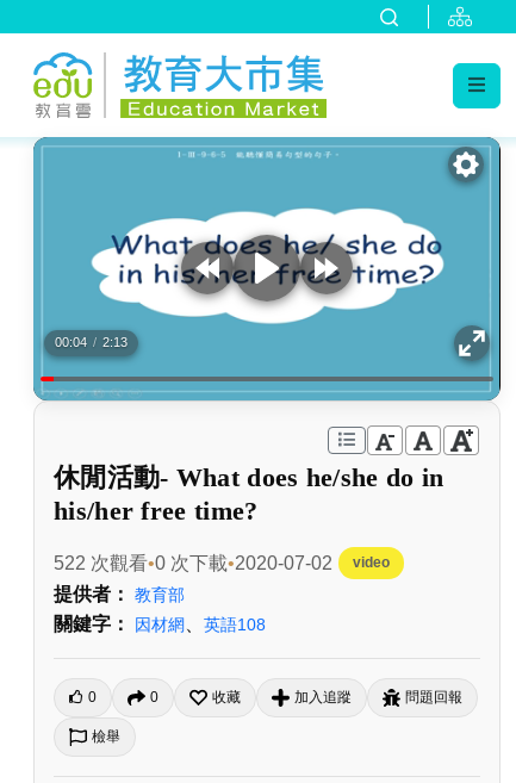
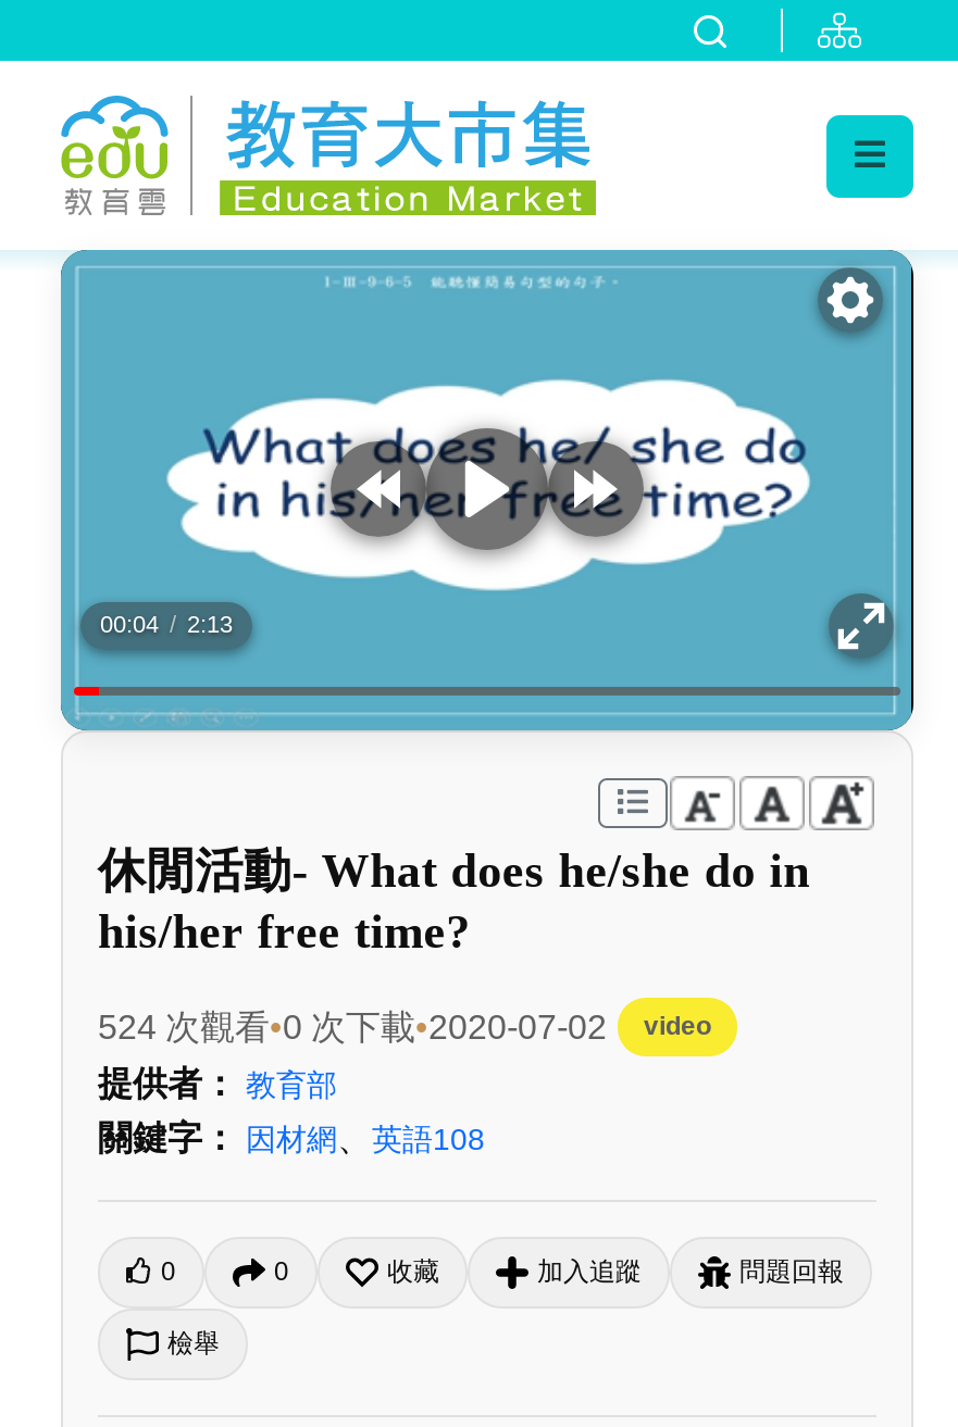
[54,553,332,573] 522 次觀看 0 次下載 2020-07-02 -> [98,1008,607,1045] 524 次觀看 0 次下載 2020-07-02

